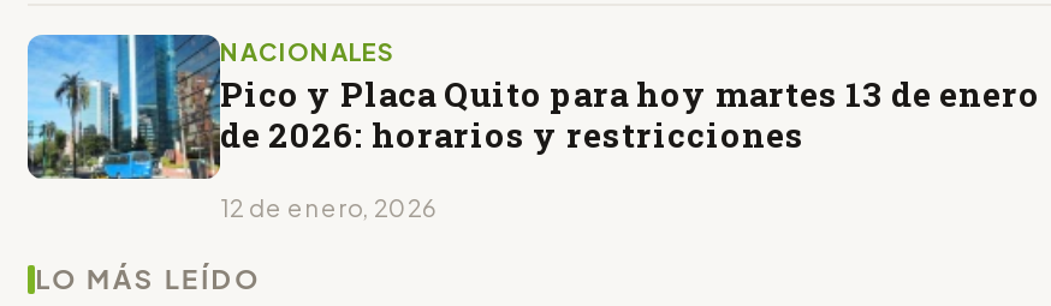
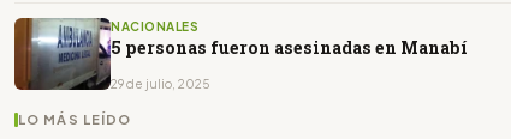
[25,32,1040,181] [image] | Pico y Placa Quito para hoy martes 13 de enero | de 2026: horarios y restricciones -> [13,17,468,91] [image] | 5 personas fueron asesinadas en Manabí
[220,193,434,222] 12 de enero, 2026 -> [111,76,210,91] 29 de julio, 2025

